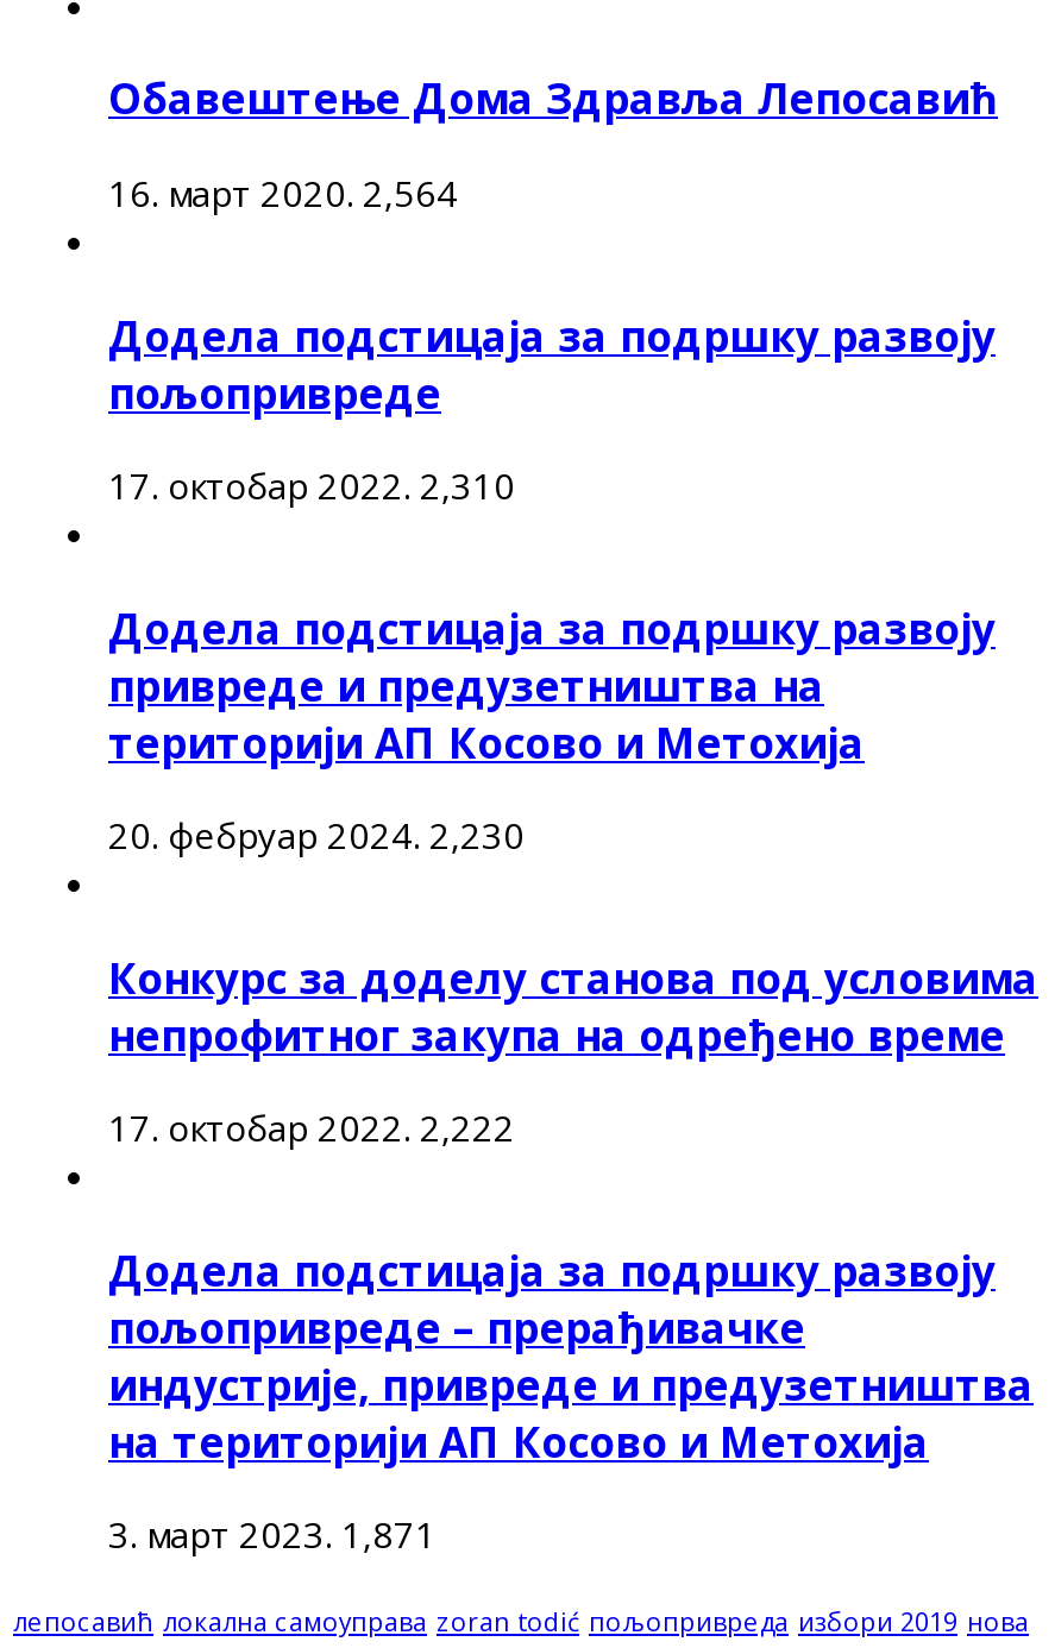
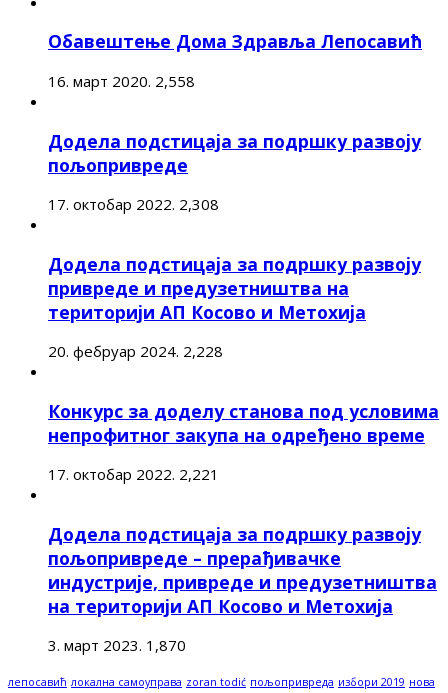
[108,169,458,216] 16. март 2020. 2,564 -> [48,71,195,91] 16. март 2020. 2,558
[108,462,515,509] 17. октобар 2022. 2,310 -> [48,194,219,214] 17. октобар 2022. 2,308
[108,811,525,859] 20. фебруар 2024. 2,230 -> [48,341,223,361] 20. фебруар 2024. 2,228
[108,1104,515,1151] 17. октобар 2022. 2,222 -> [48,464,219,484] 17. октобар 2022. 2,221
[108,1511,437,1558] 3. март 2023. 1,871 -> [48,635,186,655] 3. март 2023. 1,870

